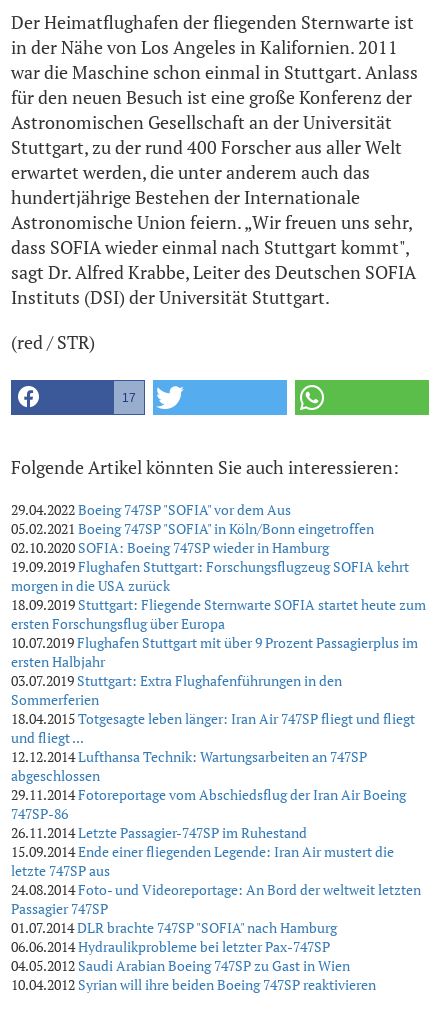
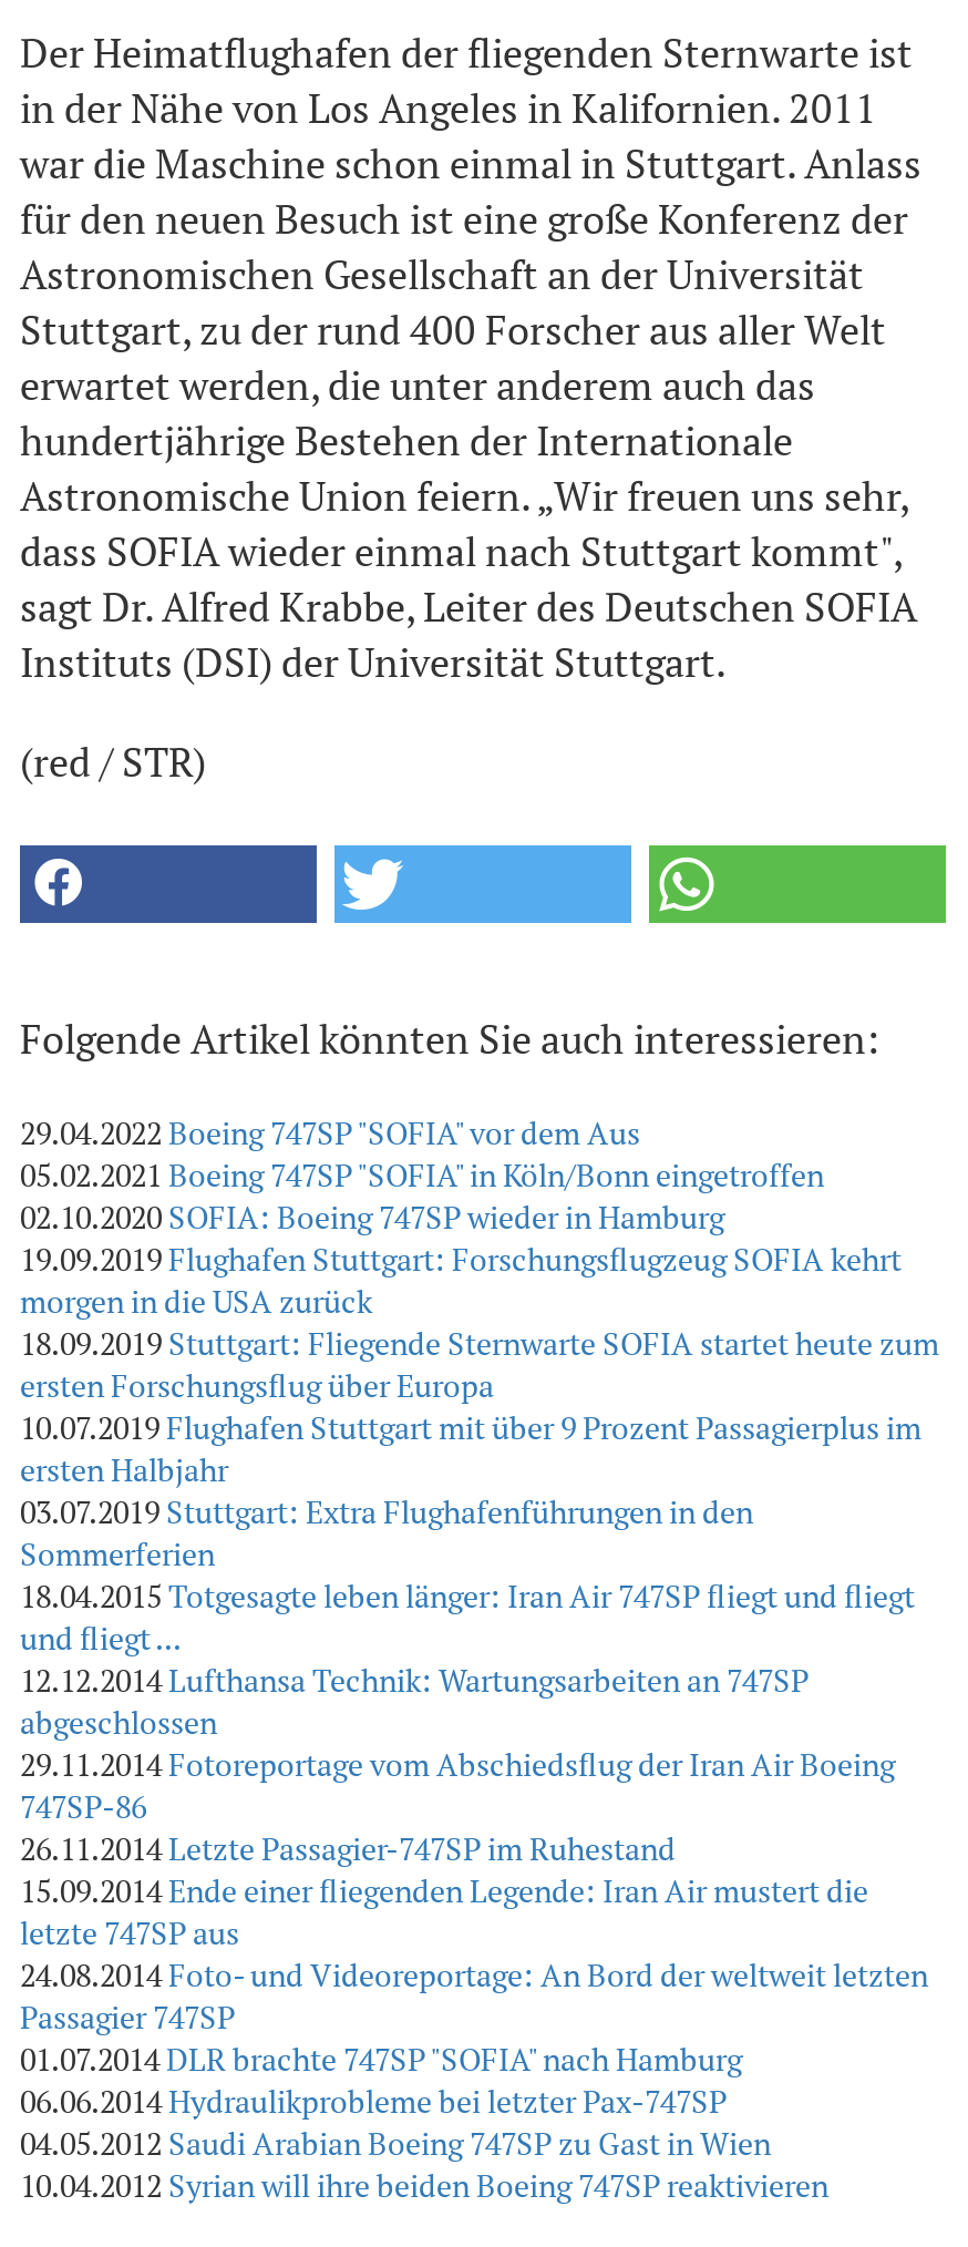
[122,391,136,405] 17 -> none

